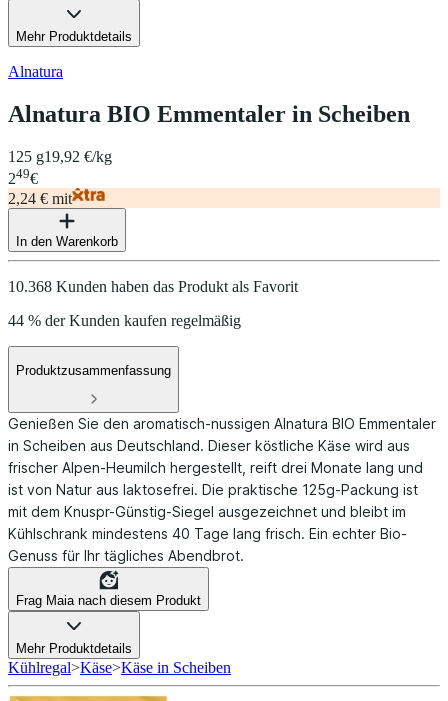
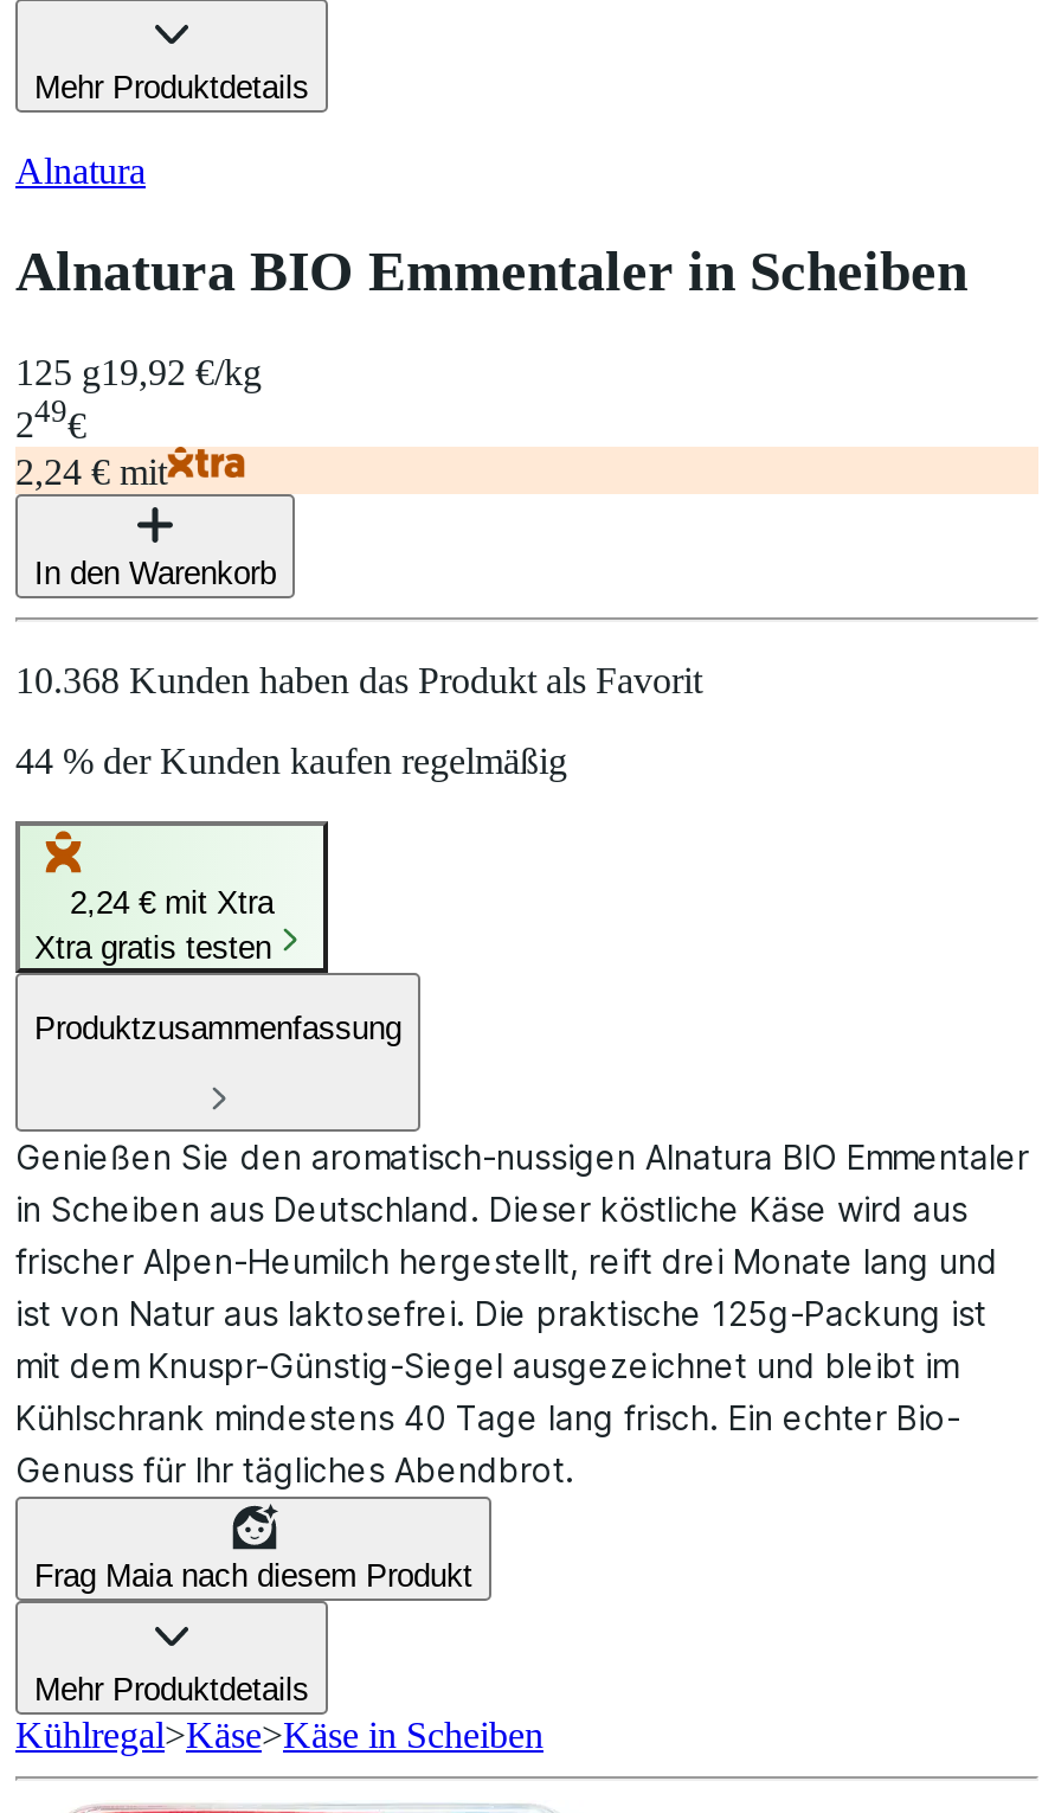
none -> [15,822,330,976] [image] | 2,24 € mit Xtra | Xtra gratis testen

